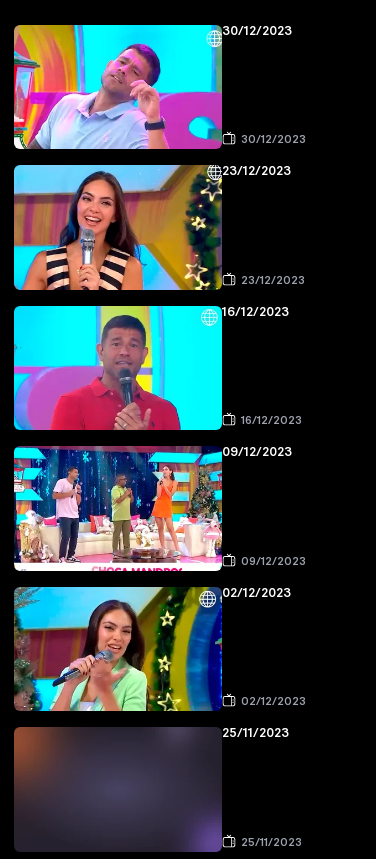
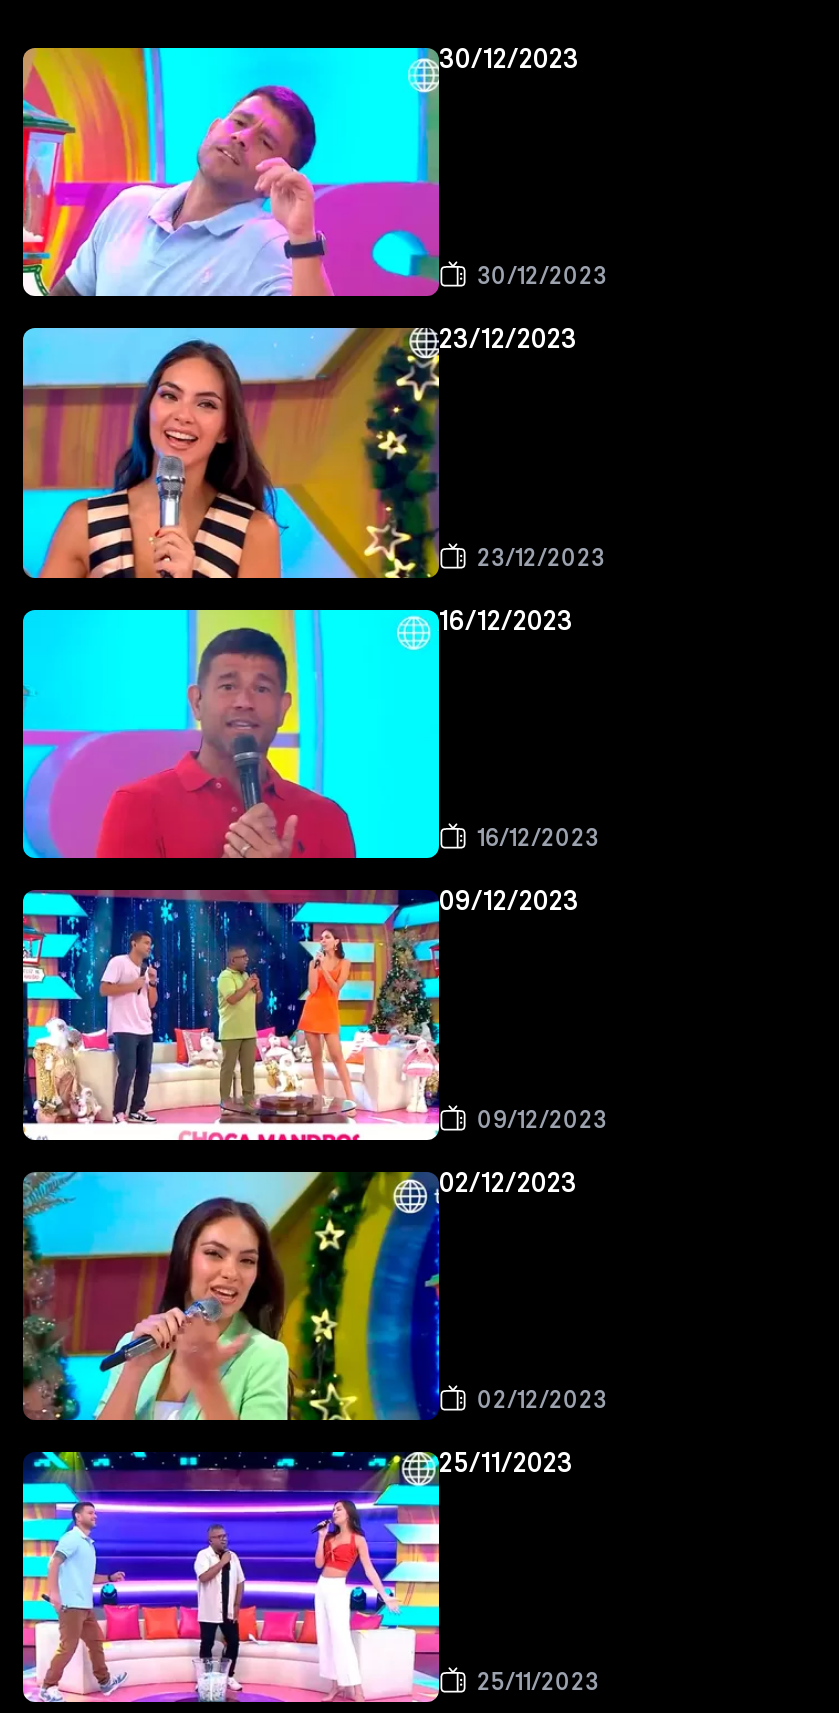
[13,726,222,852] [image] -> [21,1450,441,1704] [image]

